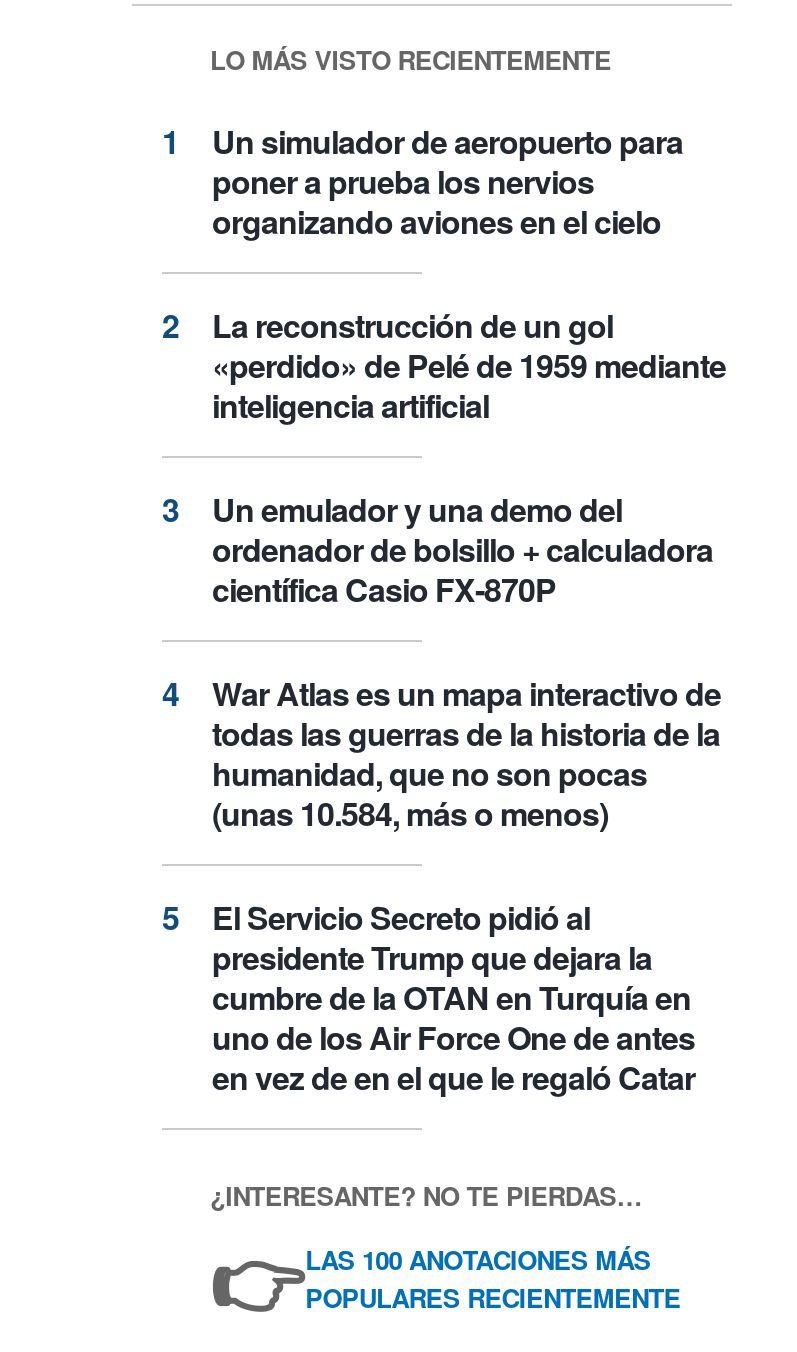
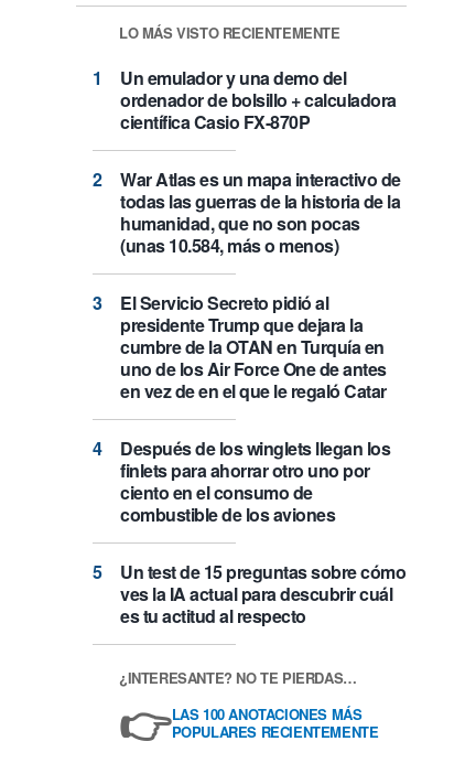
[212,119,726,429] Un simulador de aeropuerto para | poner a prueba los nervios | organizando aviones en el cielo | La reconstrucción de un gol | «perdido» de Pelé de 1959 mediante | inteligencia artificial -> none
moved [212,487,721,1101] -> [120,65,401,403]: Un emulador y una demo del | ordenador de bolsillo + calculadora | científica Casio FX-870P | ... | uno de los Air Force One de antes | en vez de en el que le regaló Catar
none -> [120,435,405,628] Después de los winglets llegan los | finlets para ahorrar otro uno por | ciento en el consumo de | combustible de los aviones | Un test de 15 preguntas sobre cómo | ves la IA actual para descubrir cuál | es tu actitud al respecto

